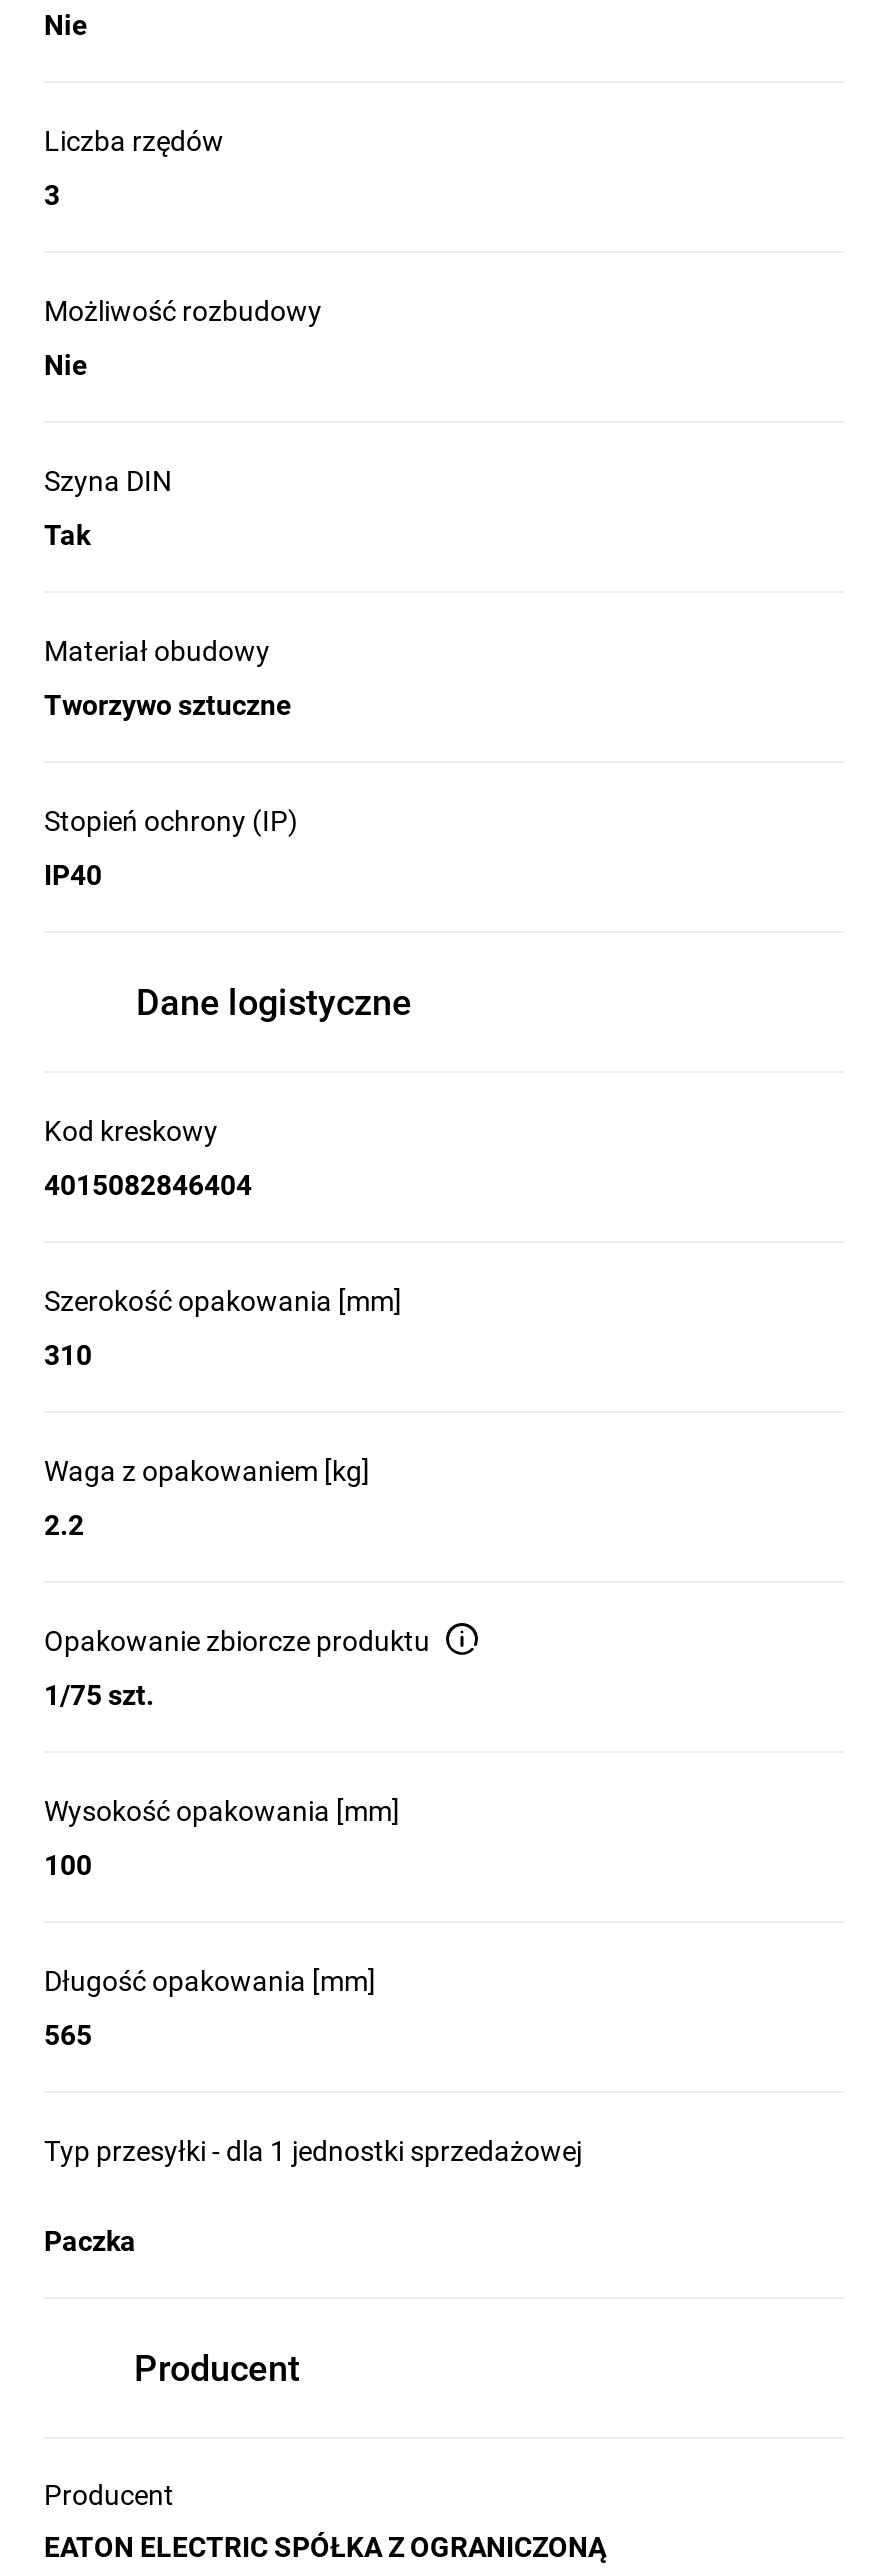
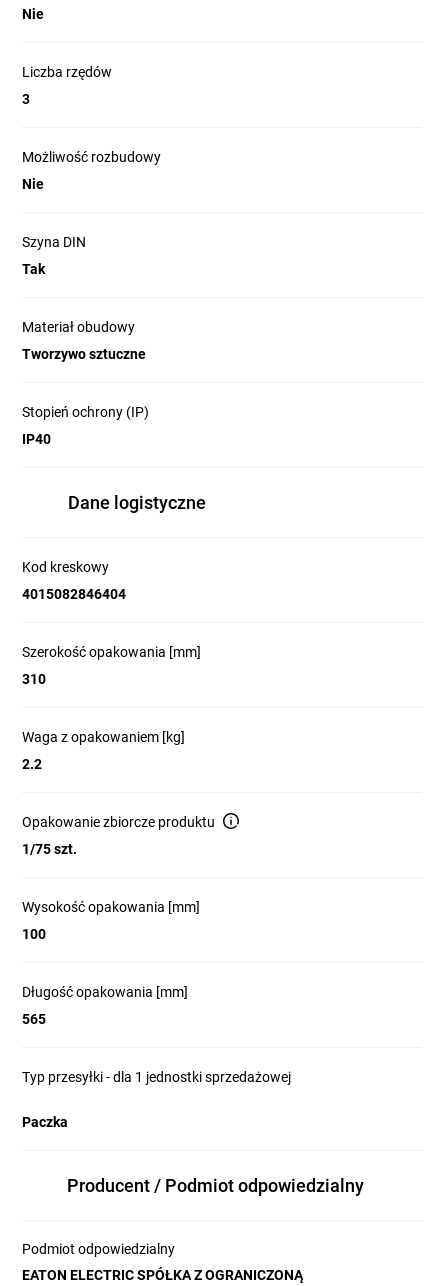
[134,2347,300,2389] Producent -> [67,1175,364,1196] Producent / Podmiot odpowiedzialny
[44,2479,174,2511] Producent -> [22,1241,175,1257] Podmiot odpowiedzialny

